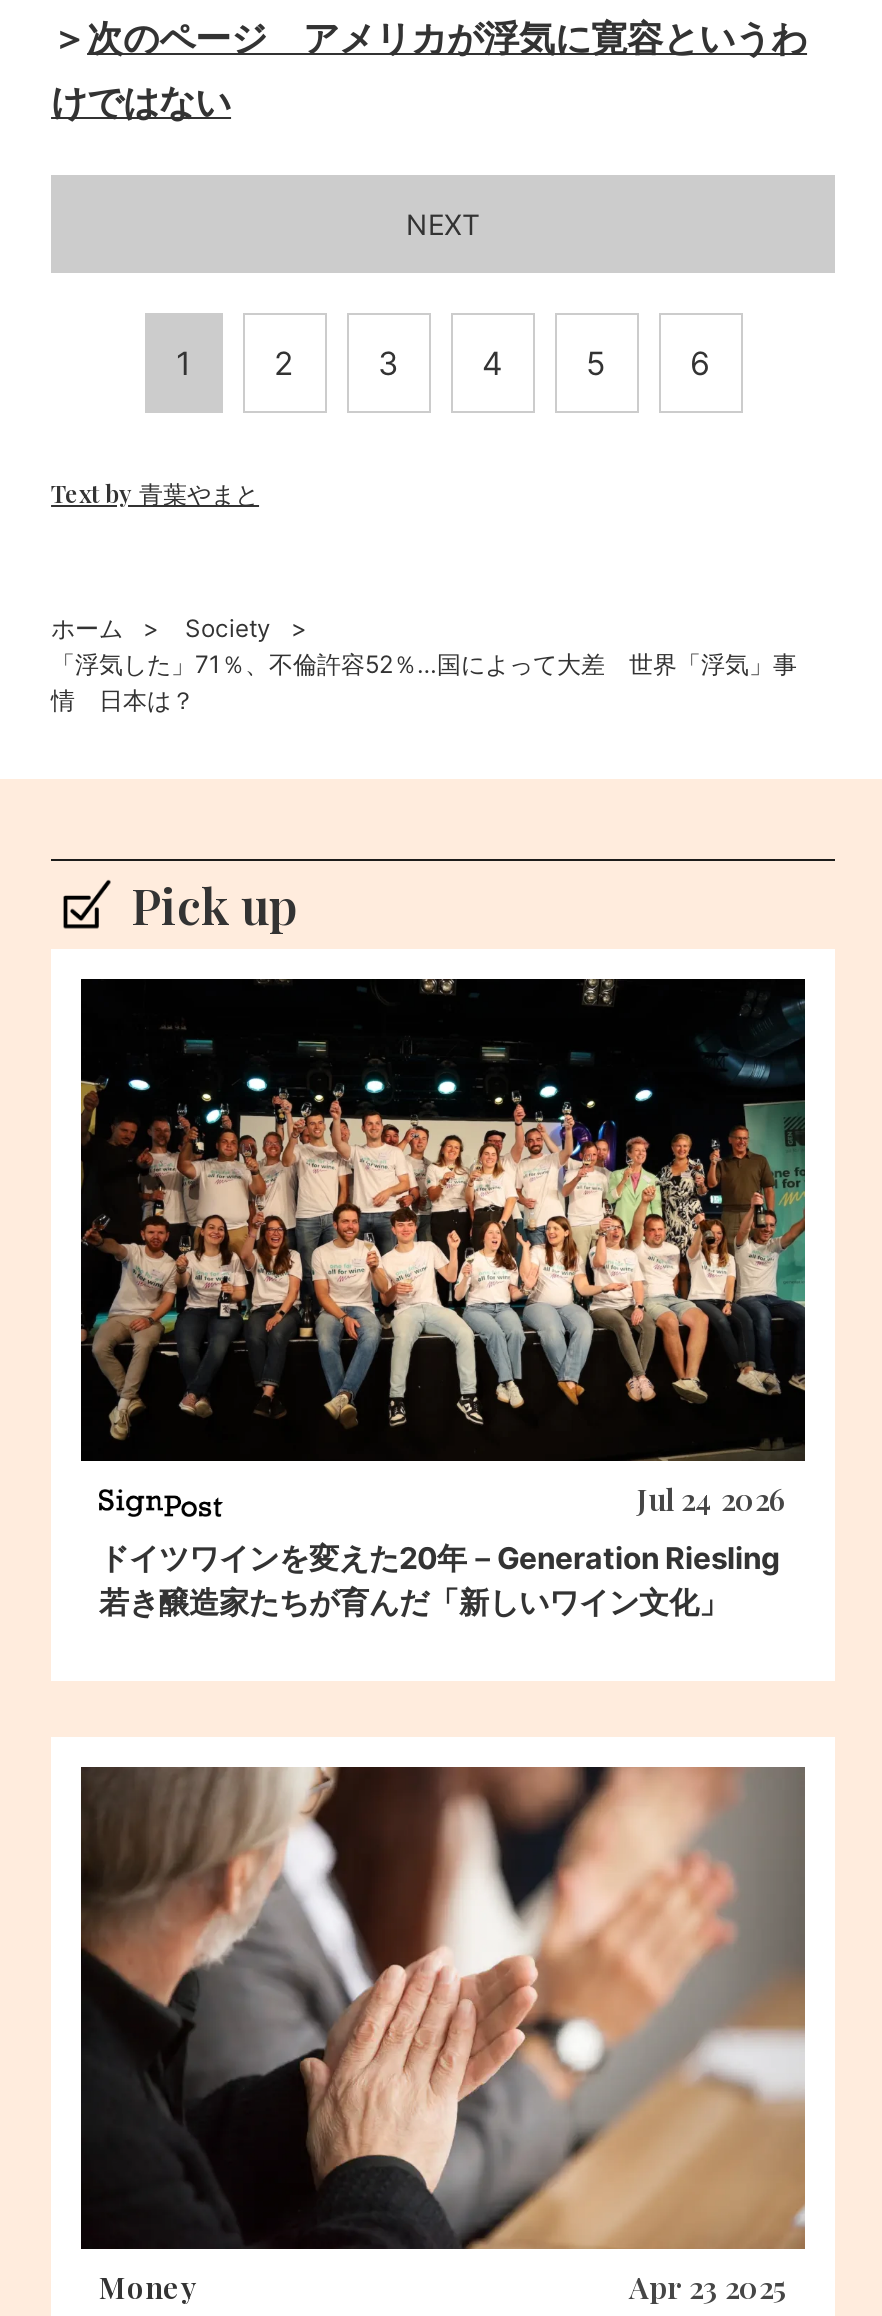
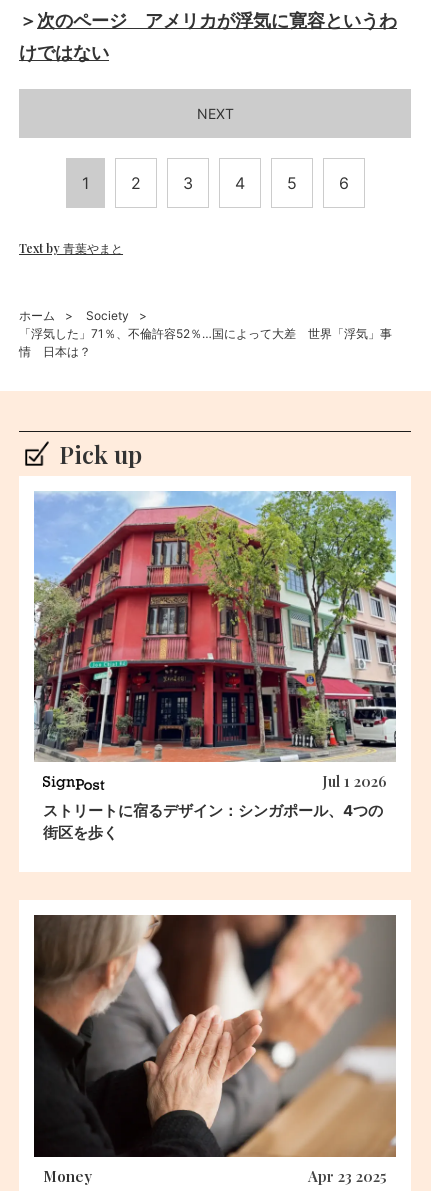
[79,977,807,1518] [image] | Jul 24 2026 -> [33,491,396,791] [image] | Jul 1 2026
[99,1539,781,1621] ドイツワインを変えた20年－Generation Riesling | 若き醸造家たちが育んだ「新しいワイン文化」 -> [43,801,383,842] ストリートに宿るデザイン：シンガポール、4つの | 街区を歩く

